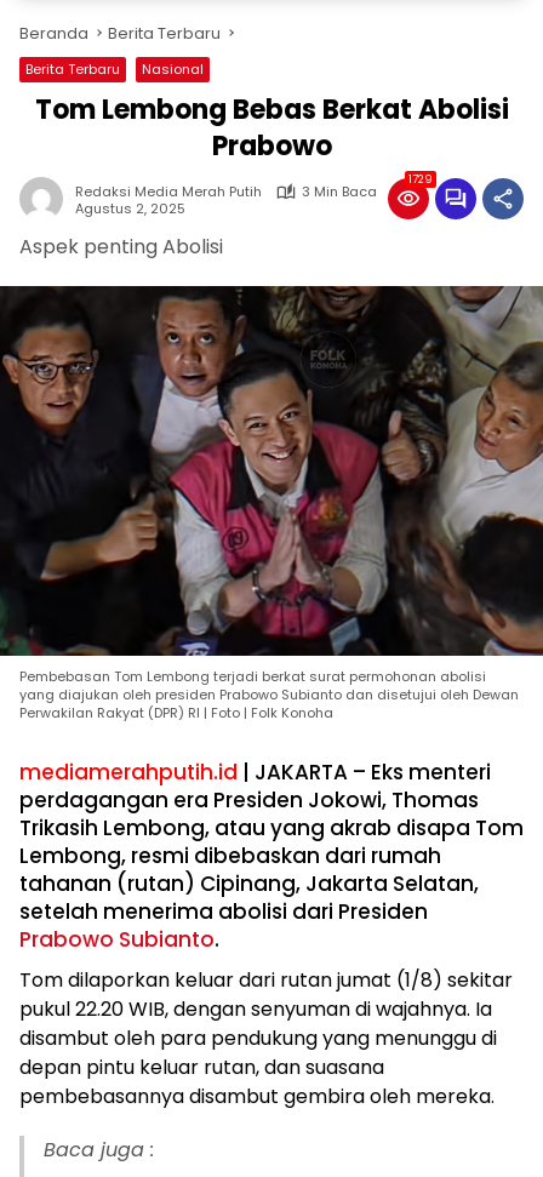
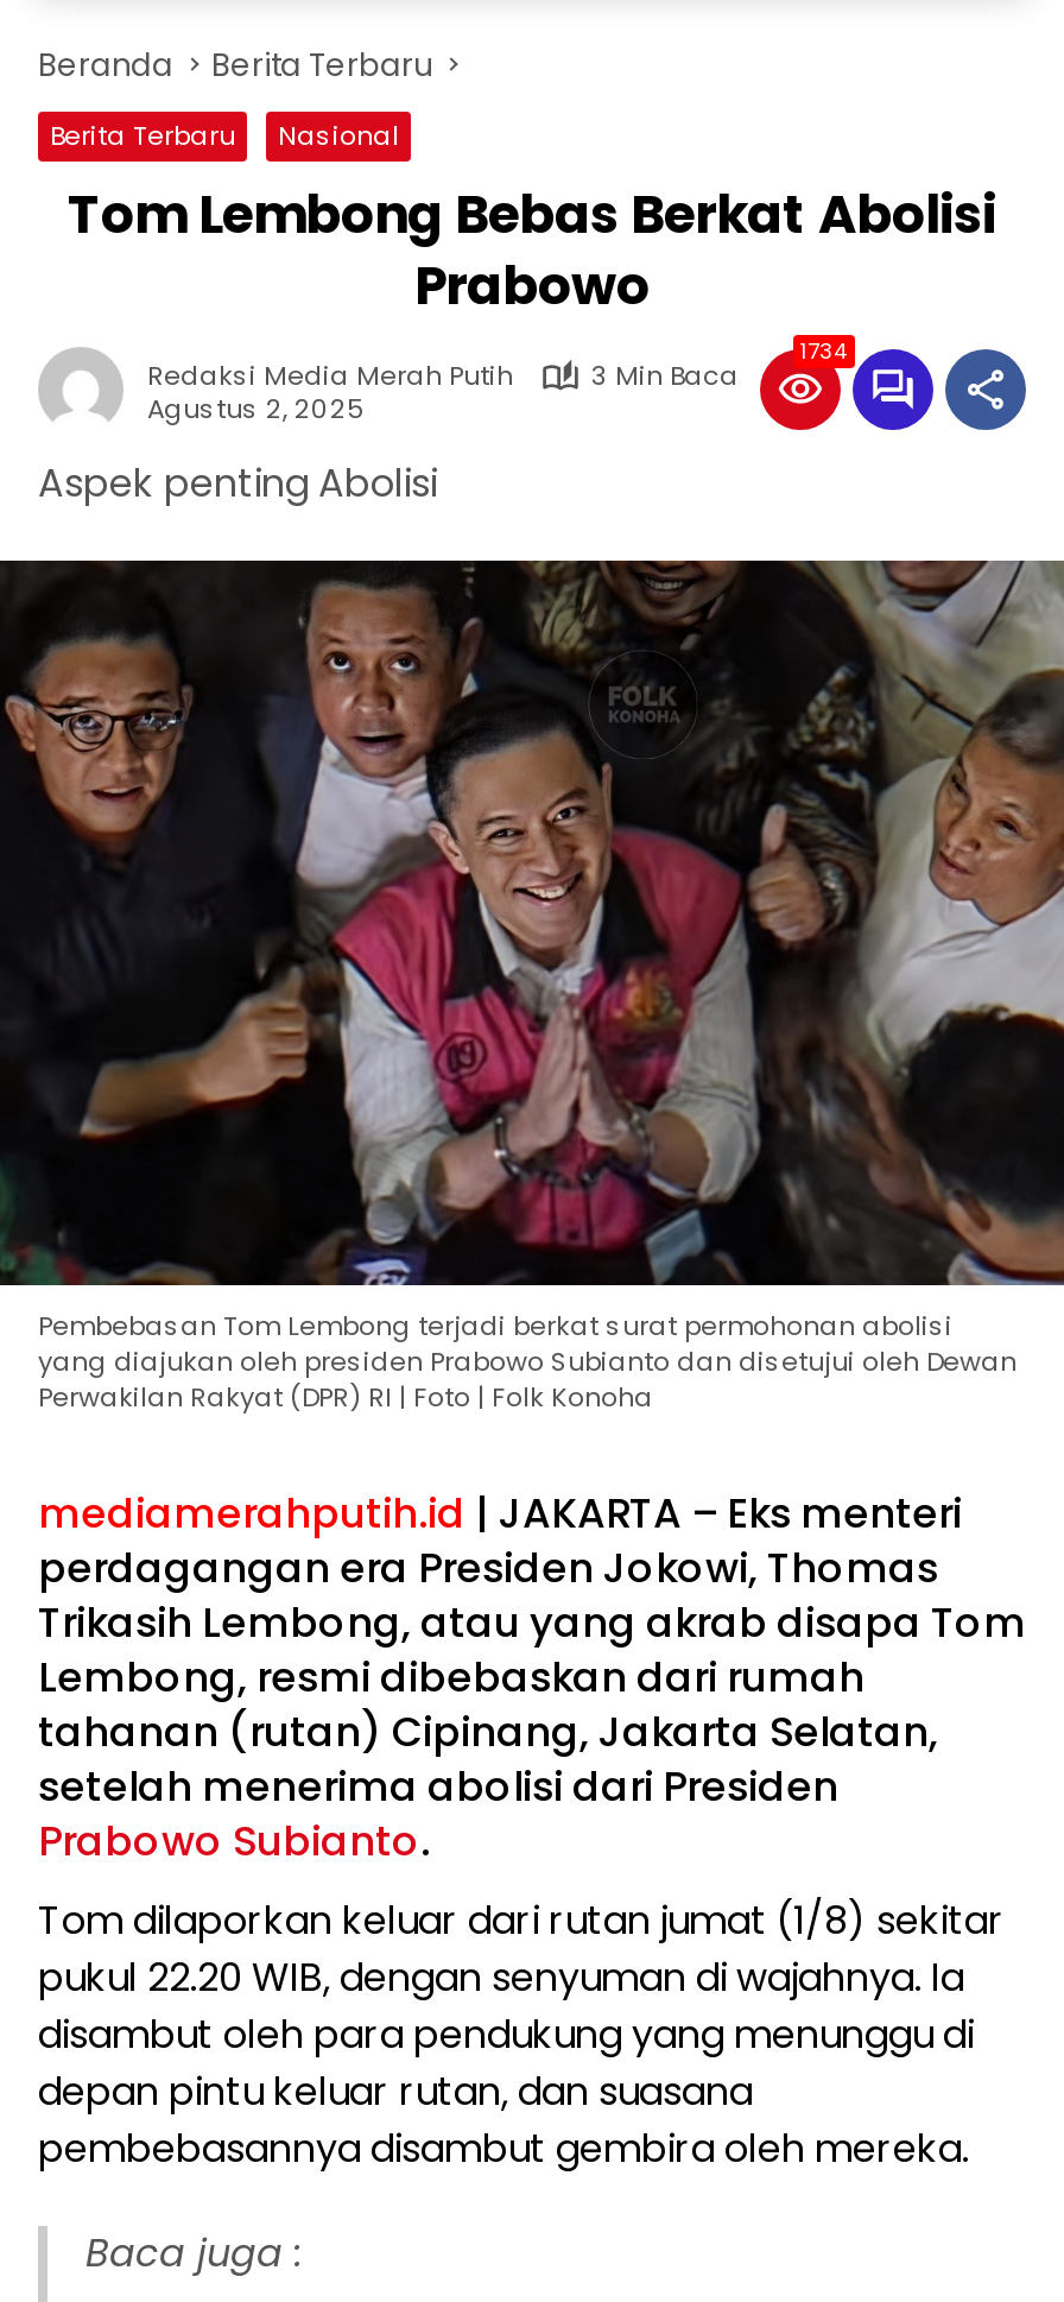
[408,172,433,187] 1729 -> [800,337,848,366] 1734

